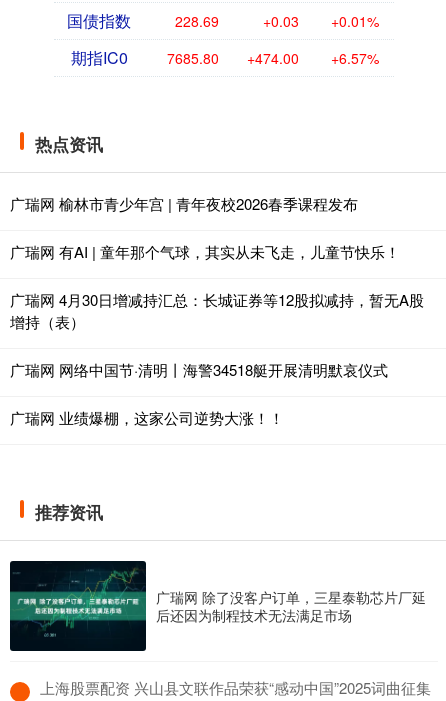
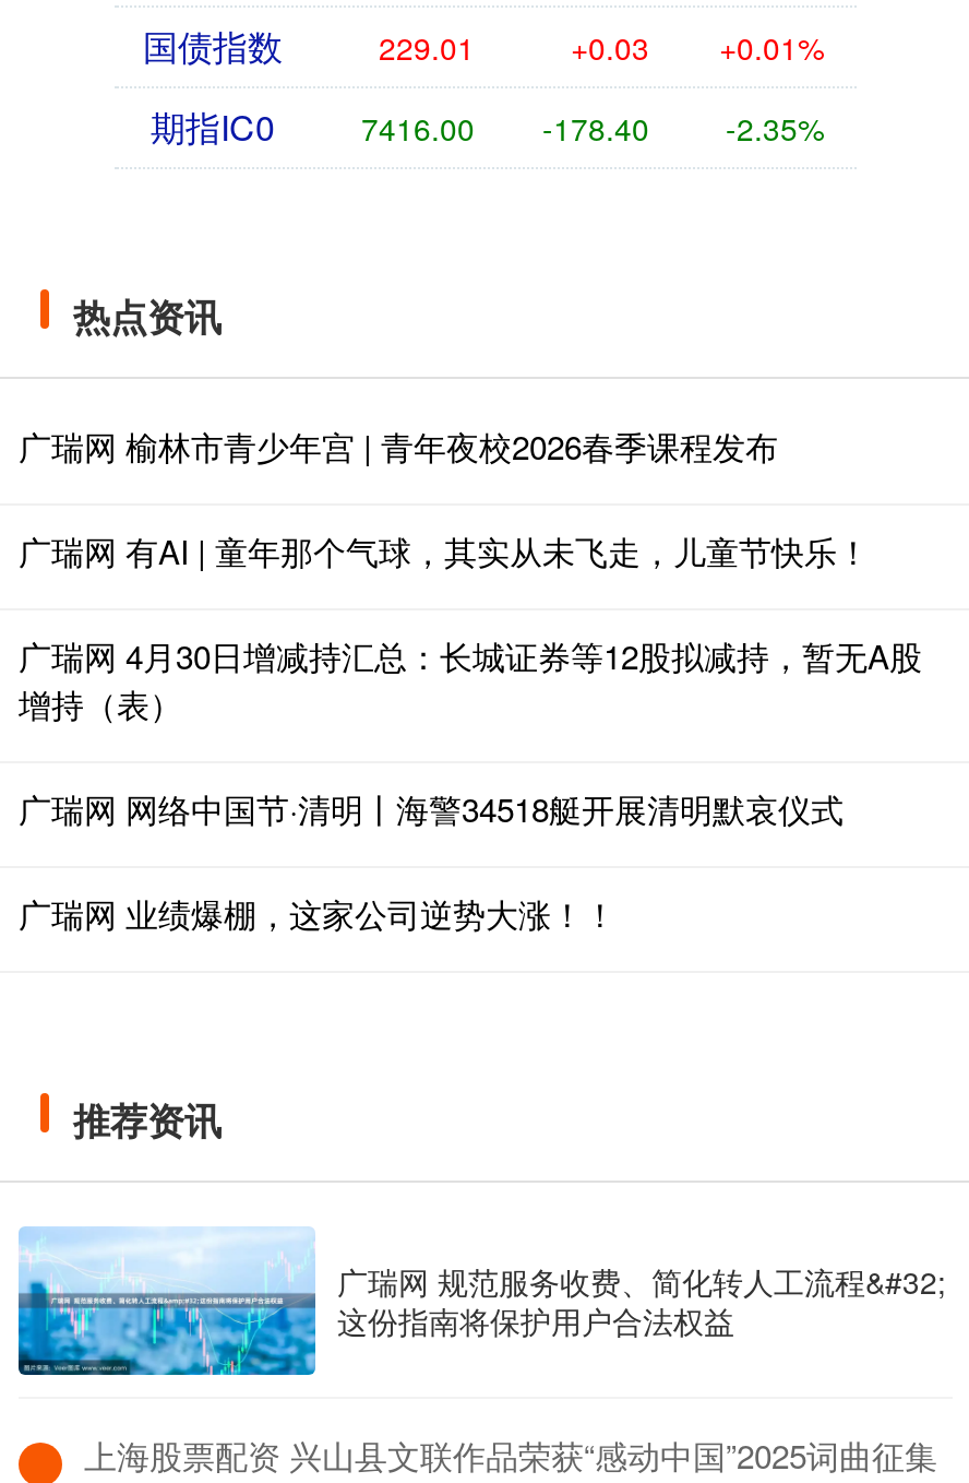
[175,11,219,31] 228.69 -> [379,24,475,68] 229.01
[167,48,219,68] 7685.80 -> [361,105,475,149] 7416.00
[247,48,299,68] +474.00 -> [542,105,649,149] -178.40
[331,48,379,68] +6.57% -> [726,105,824,149] -2.35%
[9,560,426,652] [image] | 广瑞网 除了没客户订单，三星泰勒芯片厂延 | 后还因为制程技术无法满足市场 -> [16,1224,946,1377] [image] | 广瑞网 规范服务收费、简化转人工流程&#32; | 这份指南将保护用户合法权益

